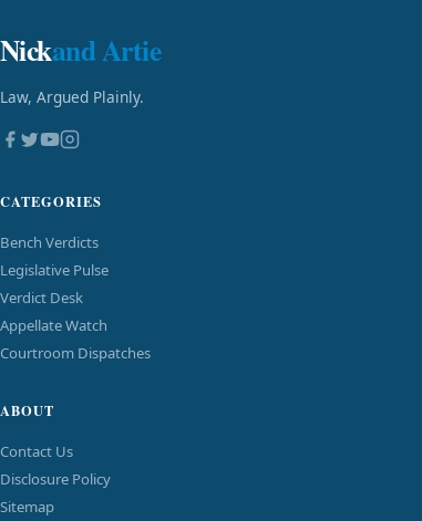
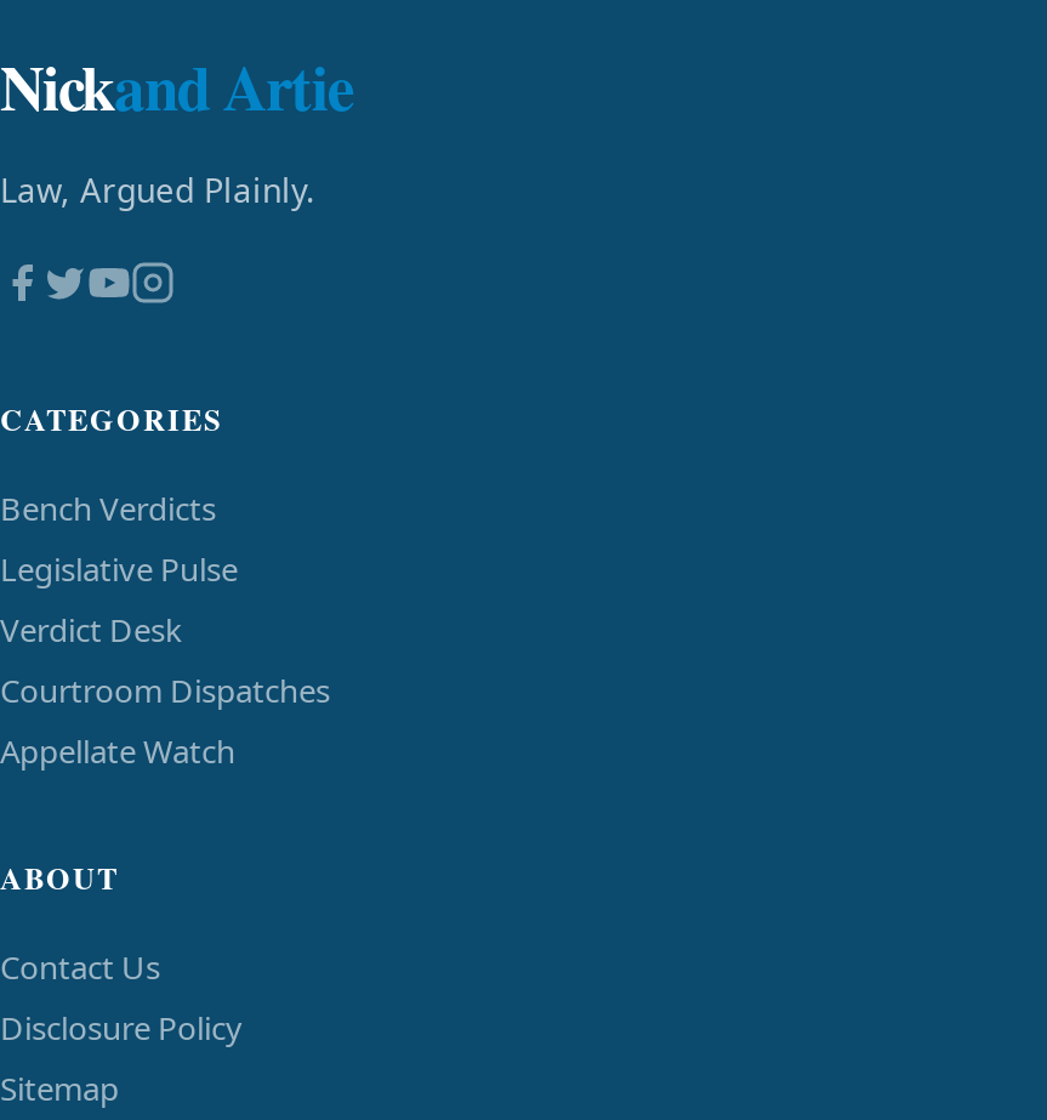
moved [0,315,107,335] -> [0,729,235,773]: Appellate Watch
moved [0,343,151,363] -> [0,669,330,712]: Courtroom Dispatches

